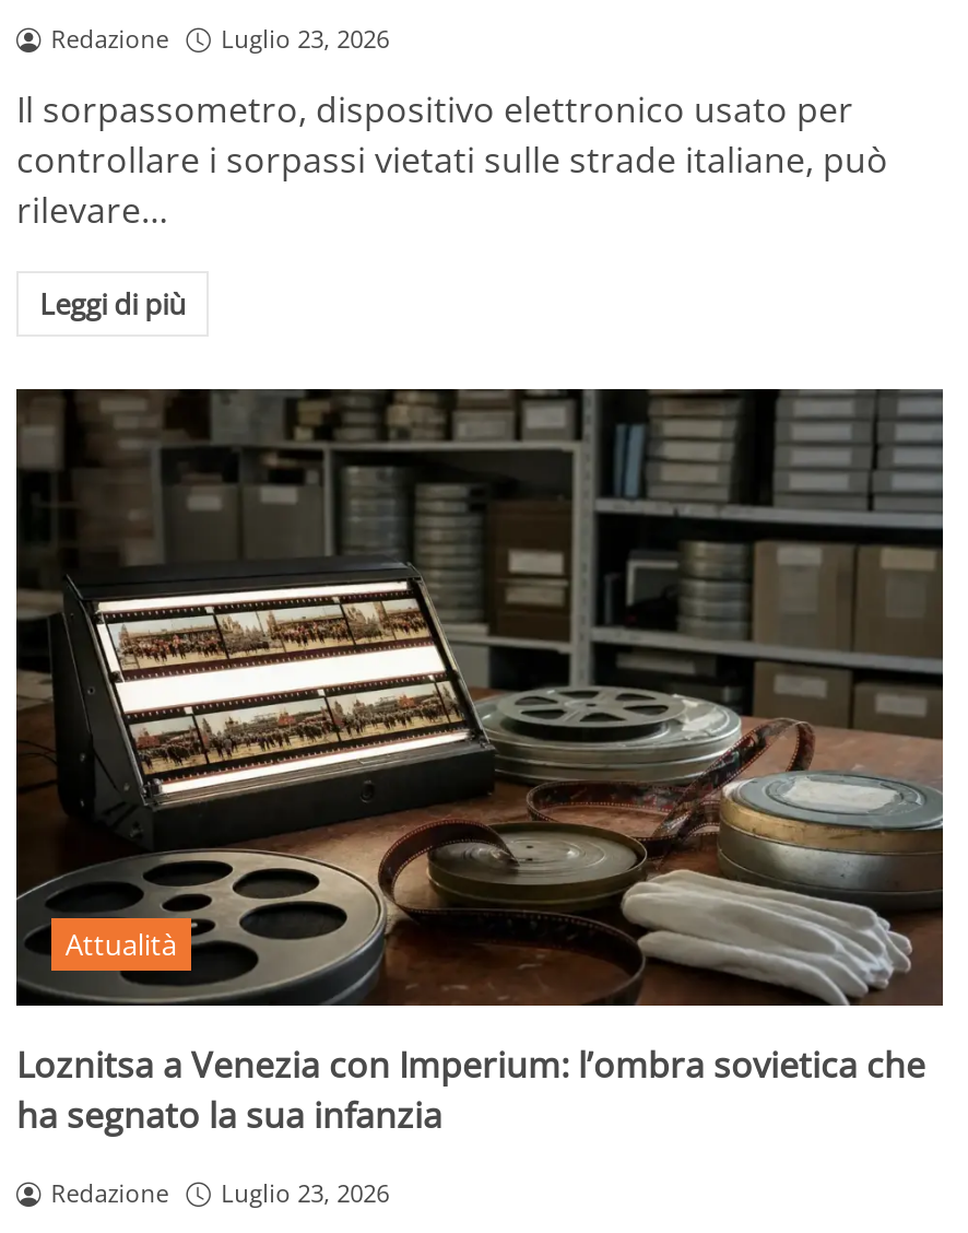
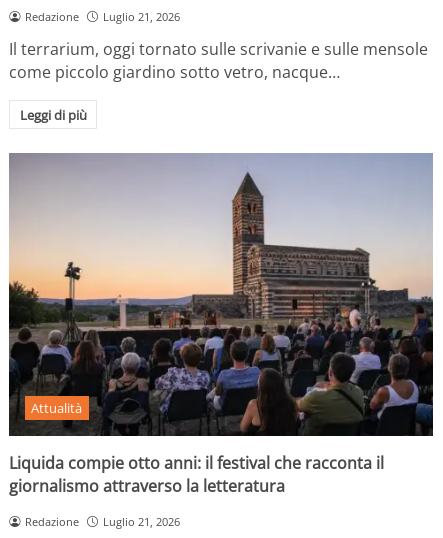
[51,22,389,55] Redazione Luglio 23, 2026 -> [25,9,180,24] Redazione Luglio 21, 2026
[16,85,888,233] Il sorpassometro, dispositivo elettronico usato per | controllare i sorpassi vietati sulle strade italiane, può | rilevare… -> [9,38,428,83] Il terrarium, oggi tornato sulle scrivanie e sulle mensole | come piccolo giardino sotto vetro, nacque…
[14,389,945,1139] [image] | Loznitsa a Venezia con Imperium: l’ombra sovietica che | ha segnato la sua infanzia -> [9,153,434,497] [image] | Liquida compie otto anni: il festival che racconta il | giornalismo attraverso la letteratura
[51,1176,389,1209] Redazione Luglio 23, 2026 -> [25,514,180,529] Redazione Luglio 21, 2026

